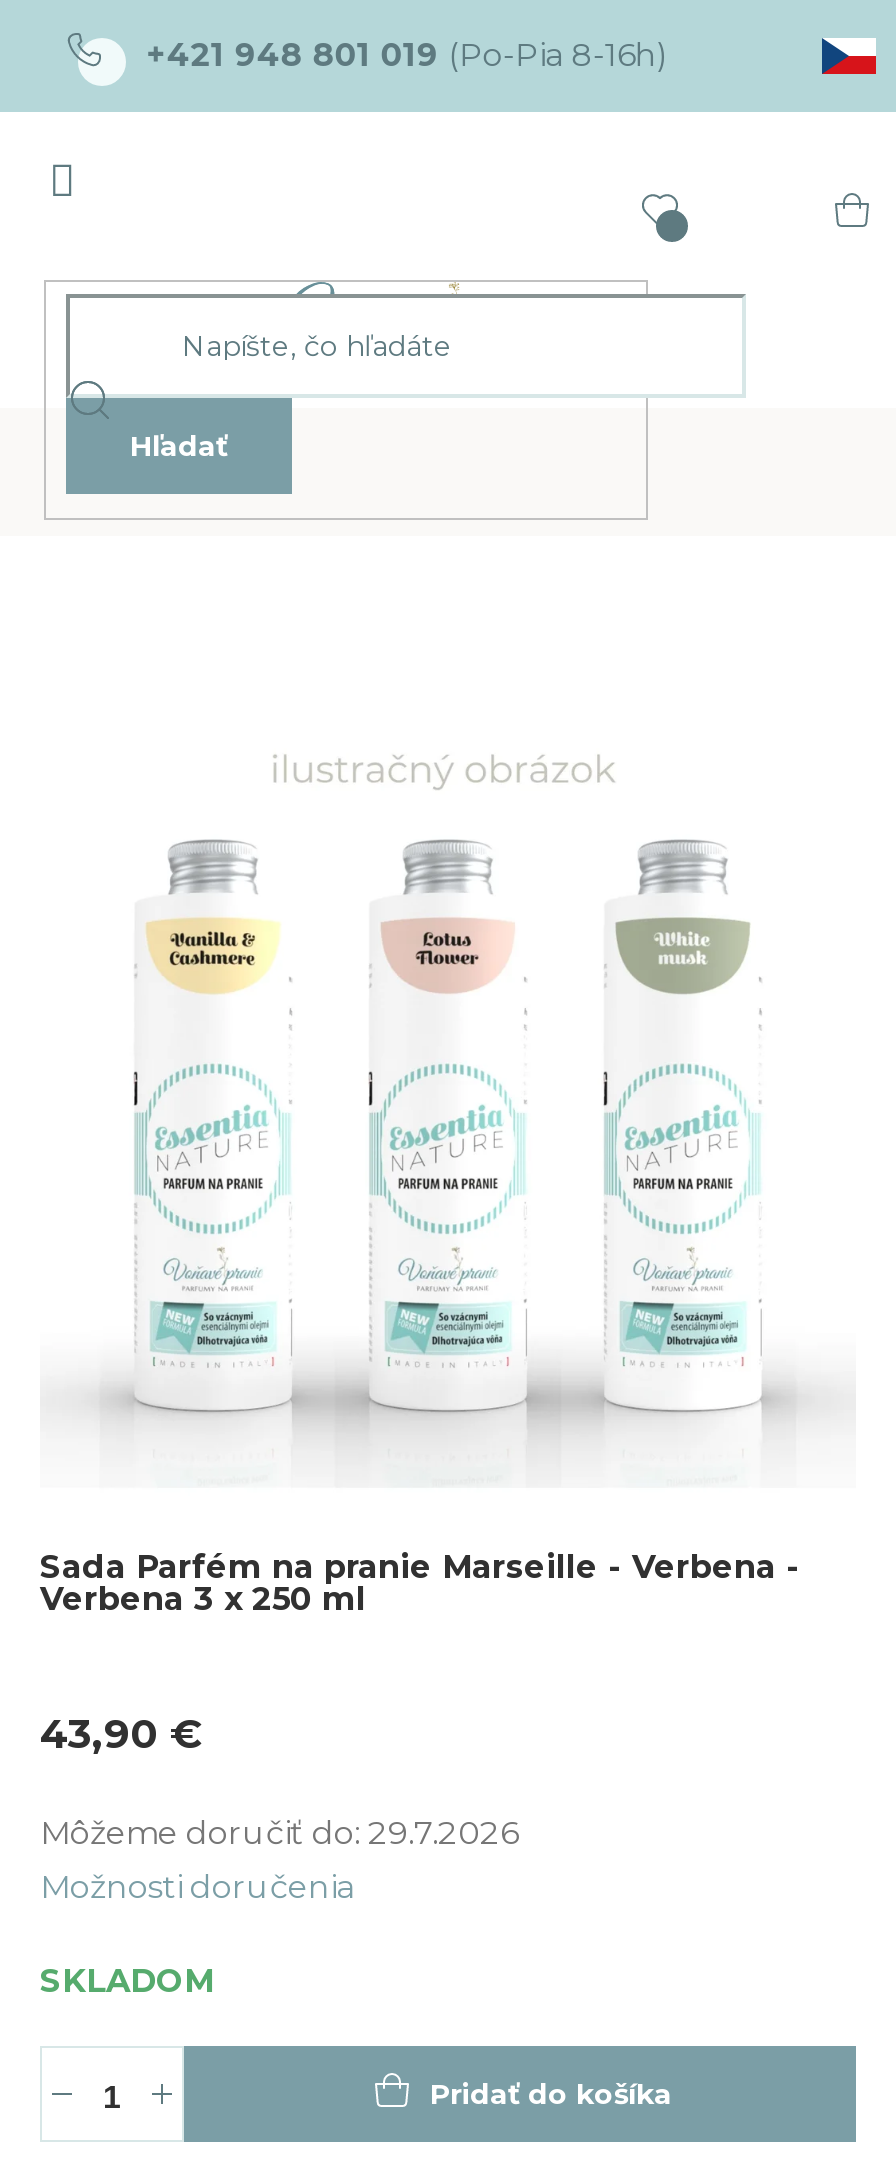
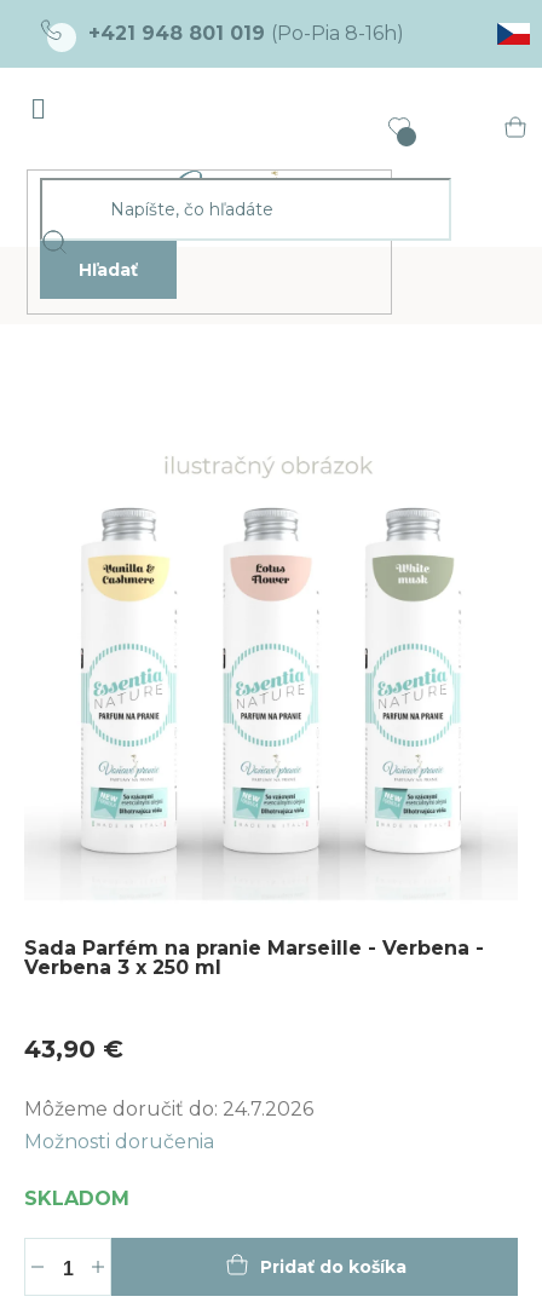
[40,1814,518,1852] Môžeme doručiť do: 29.7.2026 -> [24,1097,313,1120] Môžeme doručiť do: 24.7.2026

